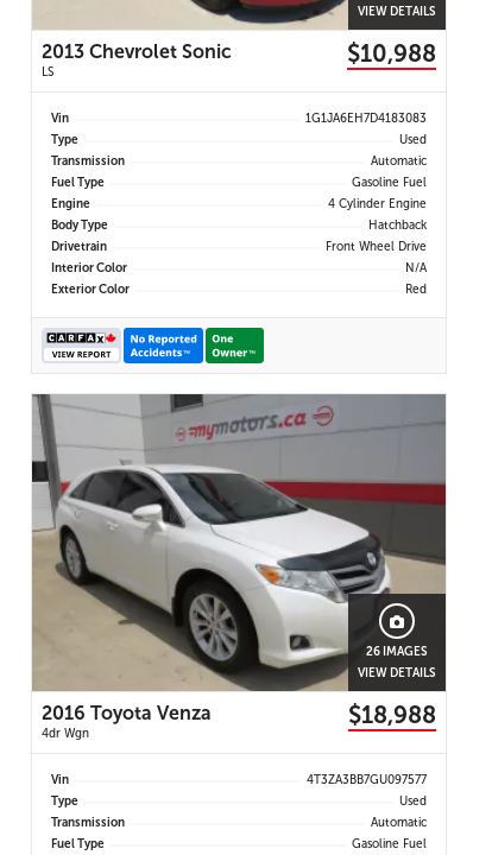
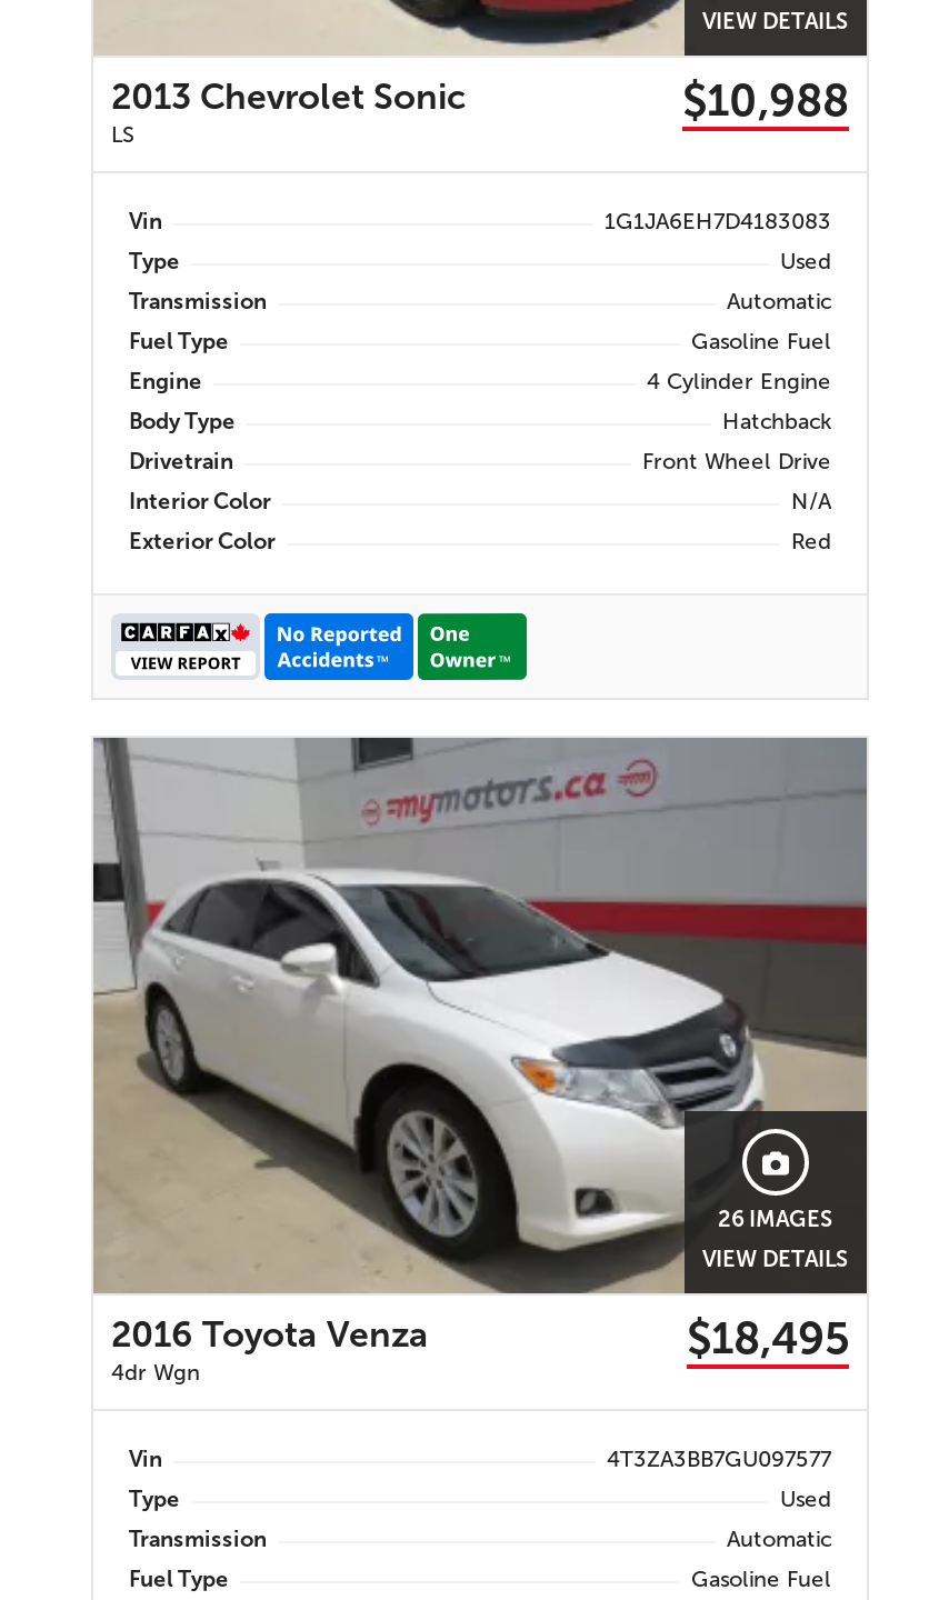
[348,701,436,729] $18,988 -> [687,1312,849,1365] $18,495

